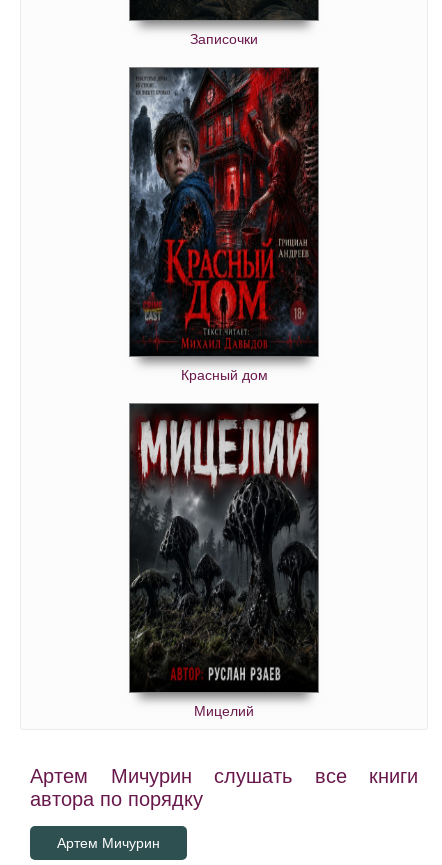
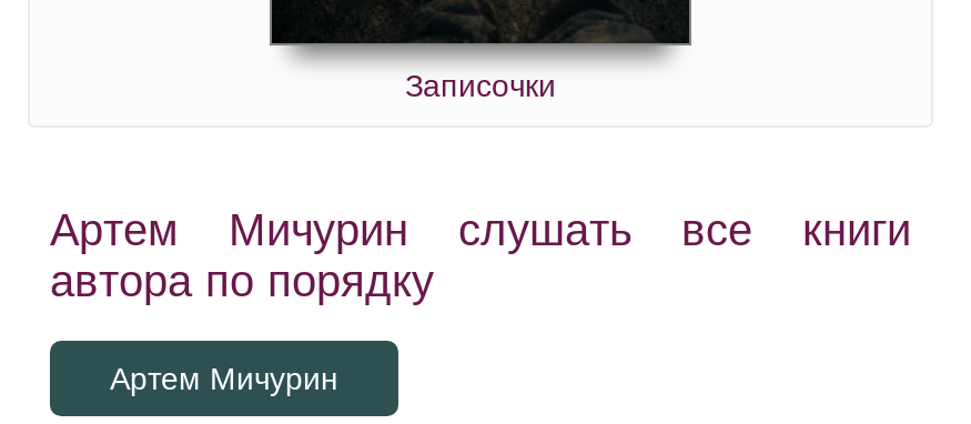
[129,66,318,383] [image] | Красный дом -> none
[130,402,318,719] [image] | Мицелий -> none

